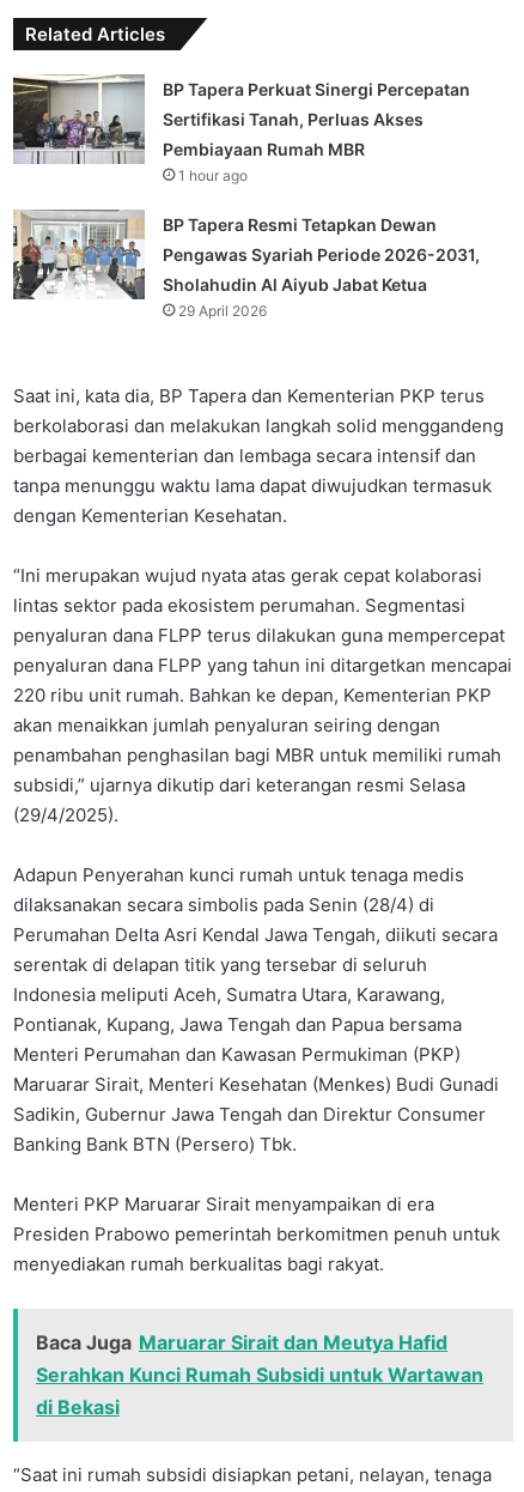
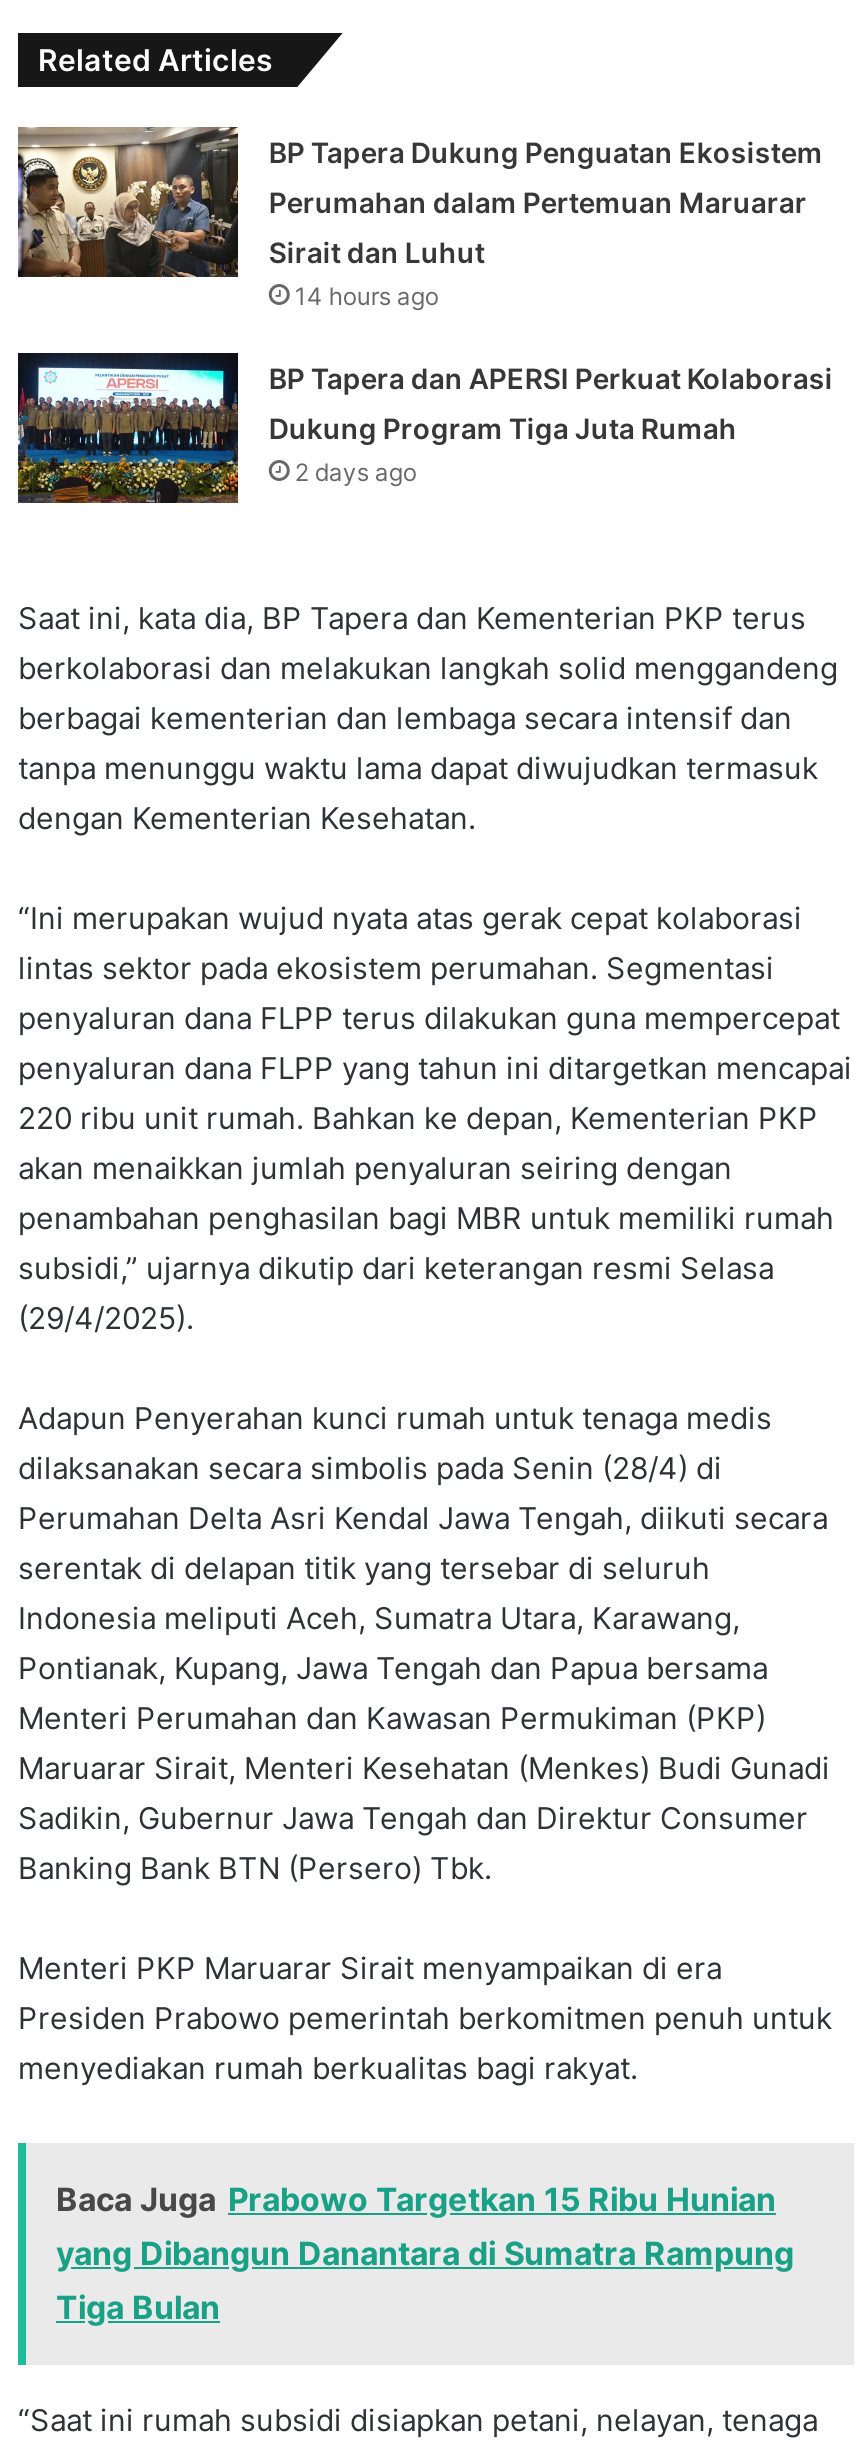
[12,74,480,320] [image] | BP Tapera Perkuat Sinergi Percepatan | Sertifikasi Tanah, Perluas Akses | Pembiayaan Rumah MBR | 1 hour ago | BP Tapera Resmi Tetapkan Dewan | Pengawas Syariah Periode 2026-2031, | Sholahudin Al Aiyub Jabat Ketua | 29 April 2026 -> [16,125,833,487] [image] | BP Tapera Dukung Penguatan Ekosistem | Perumahan dalam Pertemuan Maruarar | Sirait dan Luhut | 14 hours ago | BP Tapera dan APERSI Perkuat Kolaborasi | Dukung Program Tiga Juta Rumah | 2 days ago
[13,210,145,299] [image] -> [16,351,240,505] [image]
[36,1331,483,1419] Baca Juga Maruarar Sirait dan Meutya Hafid | Serahkan Kunci Rumah Subsidi untuk Wartawan | di Bekasi -> [56,2179,794,2327] Baca Juga Prabowo Targetkan 15 Ribu Hunian | yang Dibangun Danantara di Sumatra Rampung | Tiga Bulan

